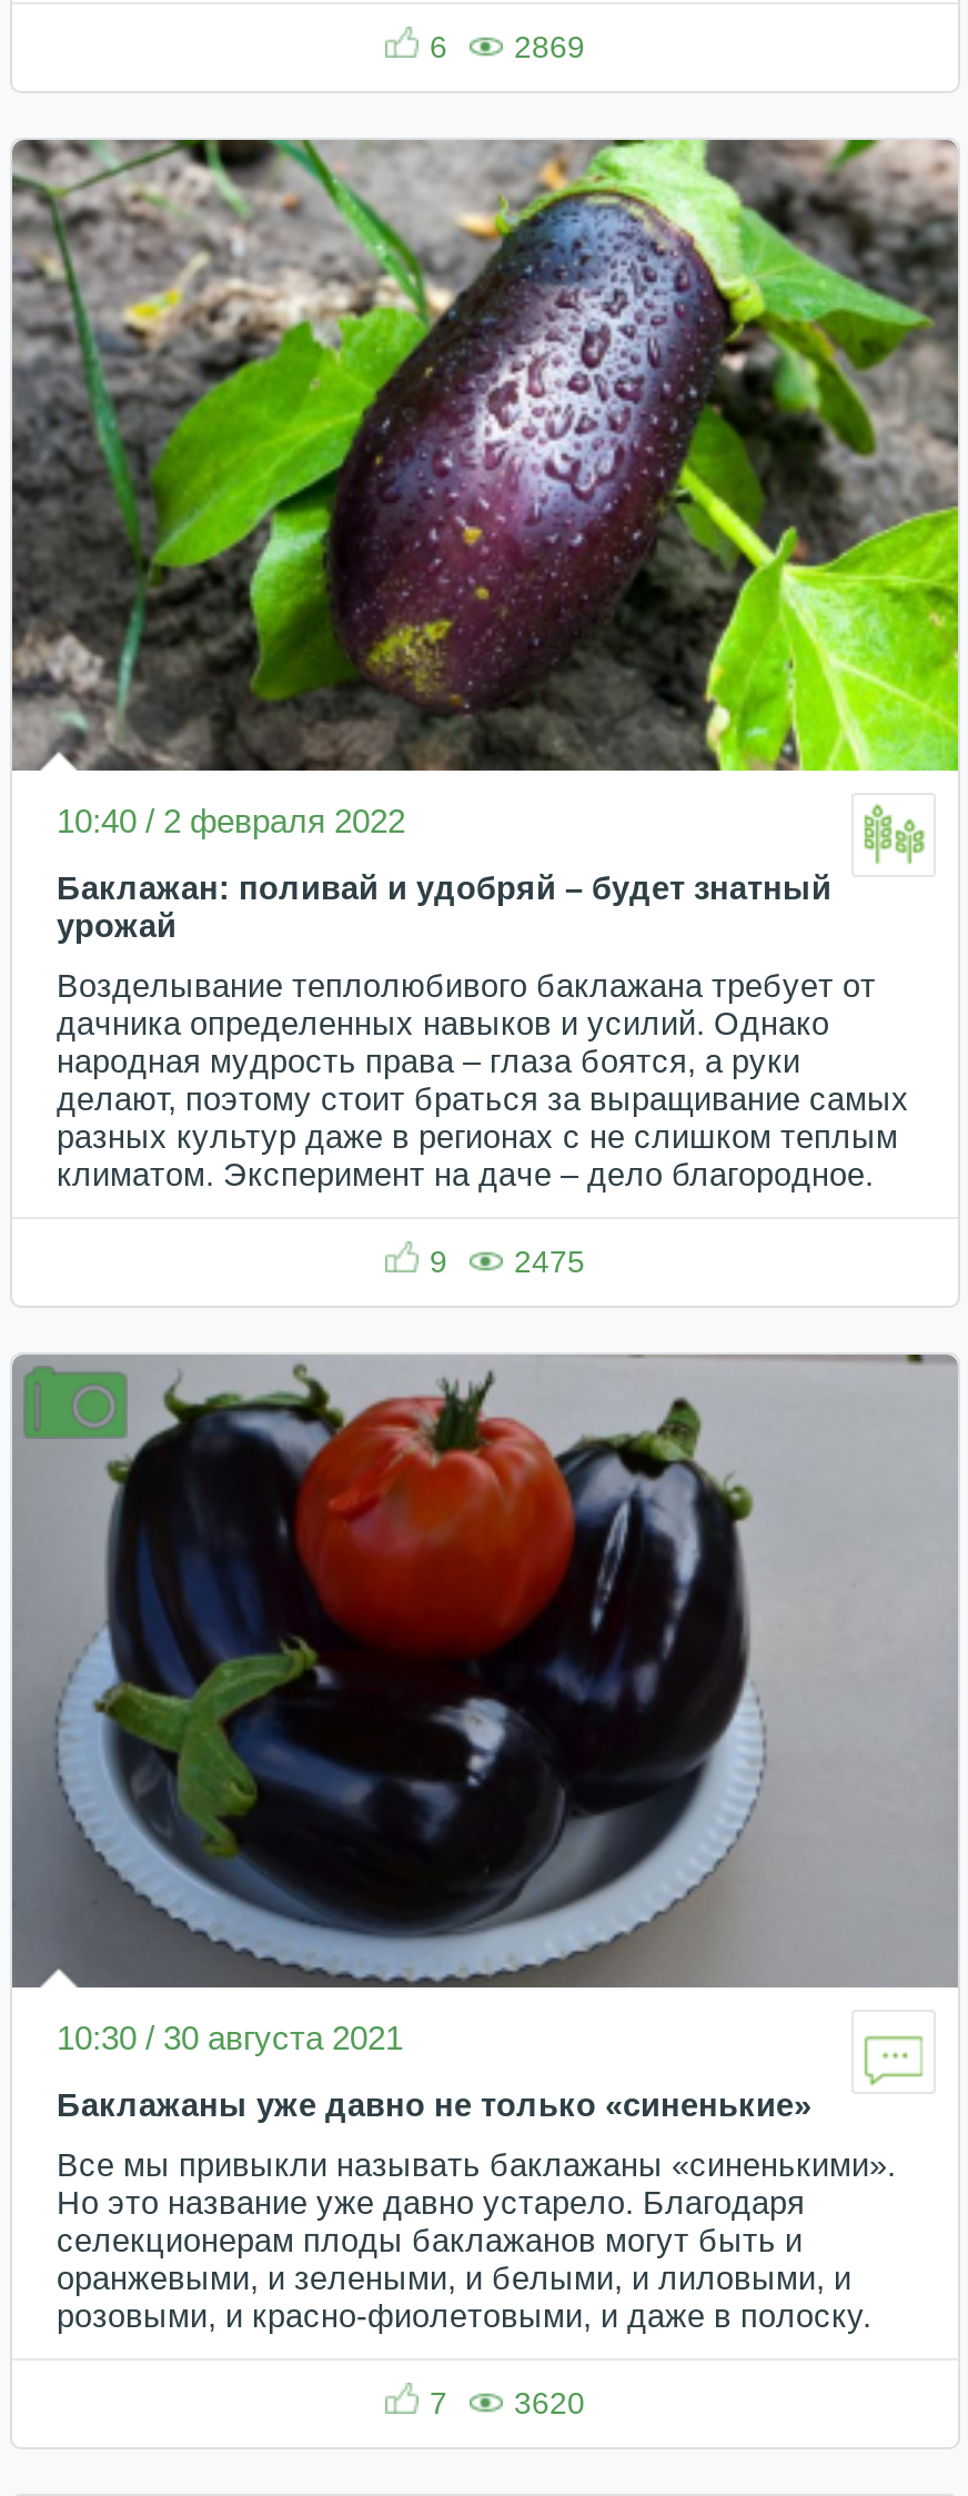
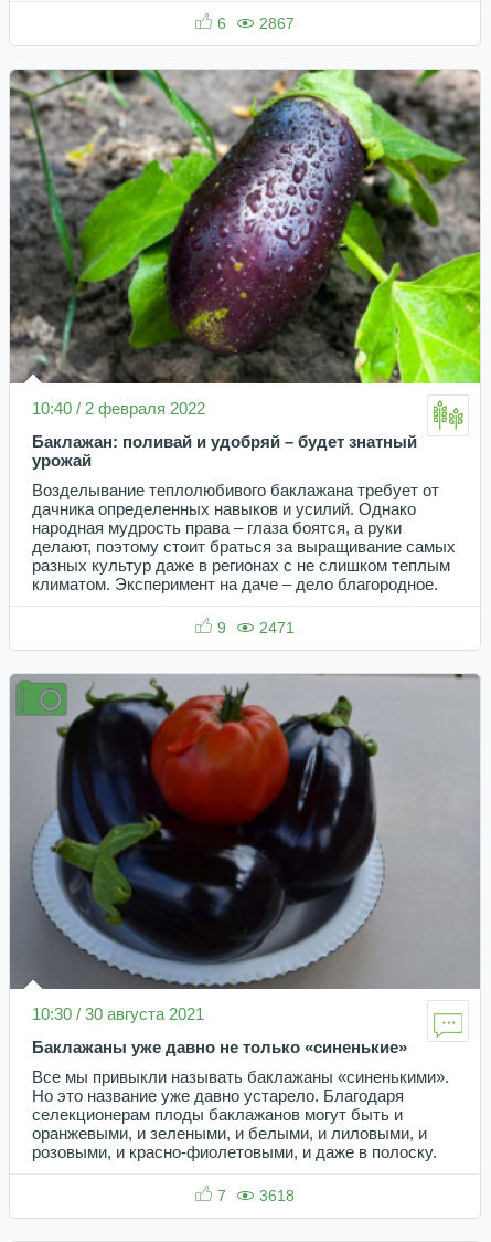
[430,29,585,64] 6 2869 -> [217,14,295,32] 6 2867
[430,1244,585,1280] 9 2475 -> [217,619,295,637] 9 2471
[430,2385,585,2420] 7 3620 -> [217,1187,295,1204] 7 3618

